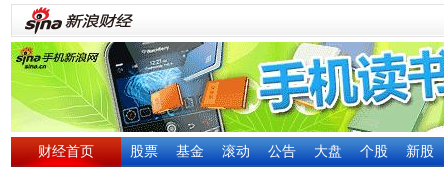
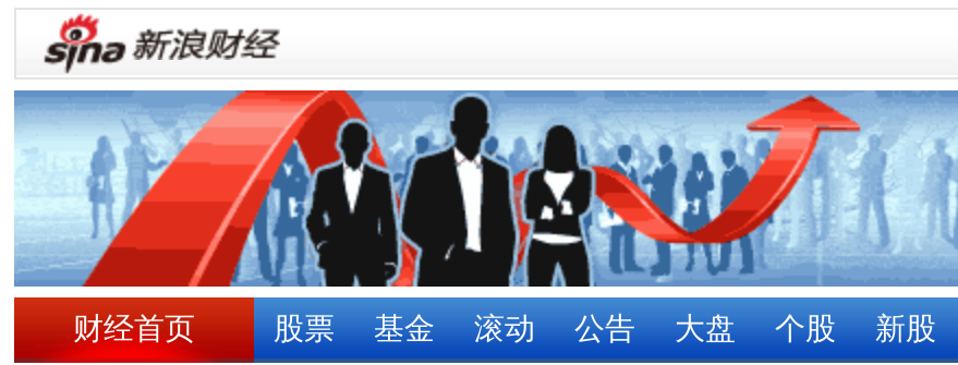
[10,41,441,133] [image] -> [12,88,951,289] [image]

